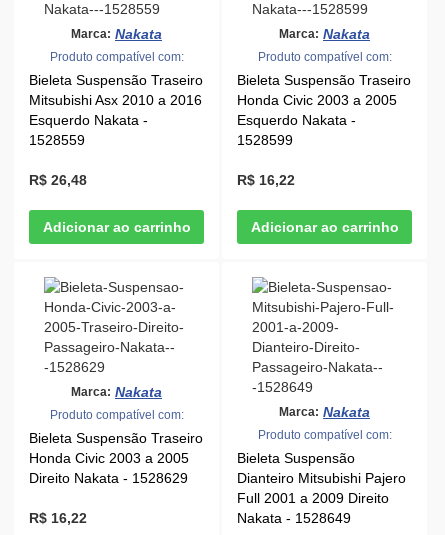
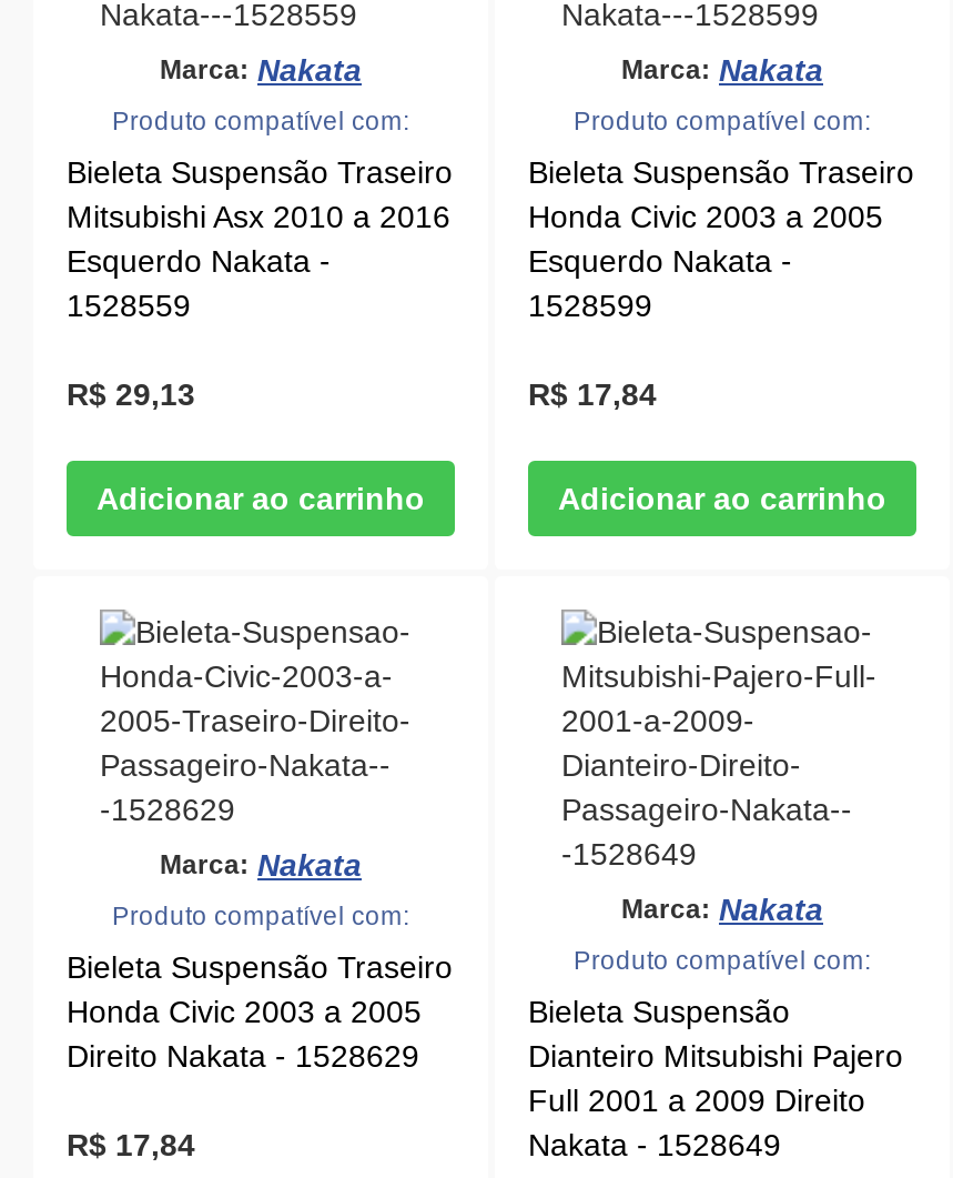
[29,172,87,188] R$ 26,48 -> [67,376,195,412] R$ 29,13
[237,172,295,188] R$ 16,22 -> [528,376,657,412] R$ 17,84
[29,510,87,526] R$ 16,22 -> [67,1127,195,1162] R$ 17,84

